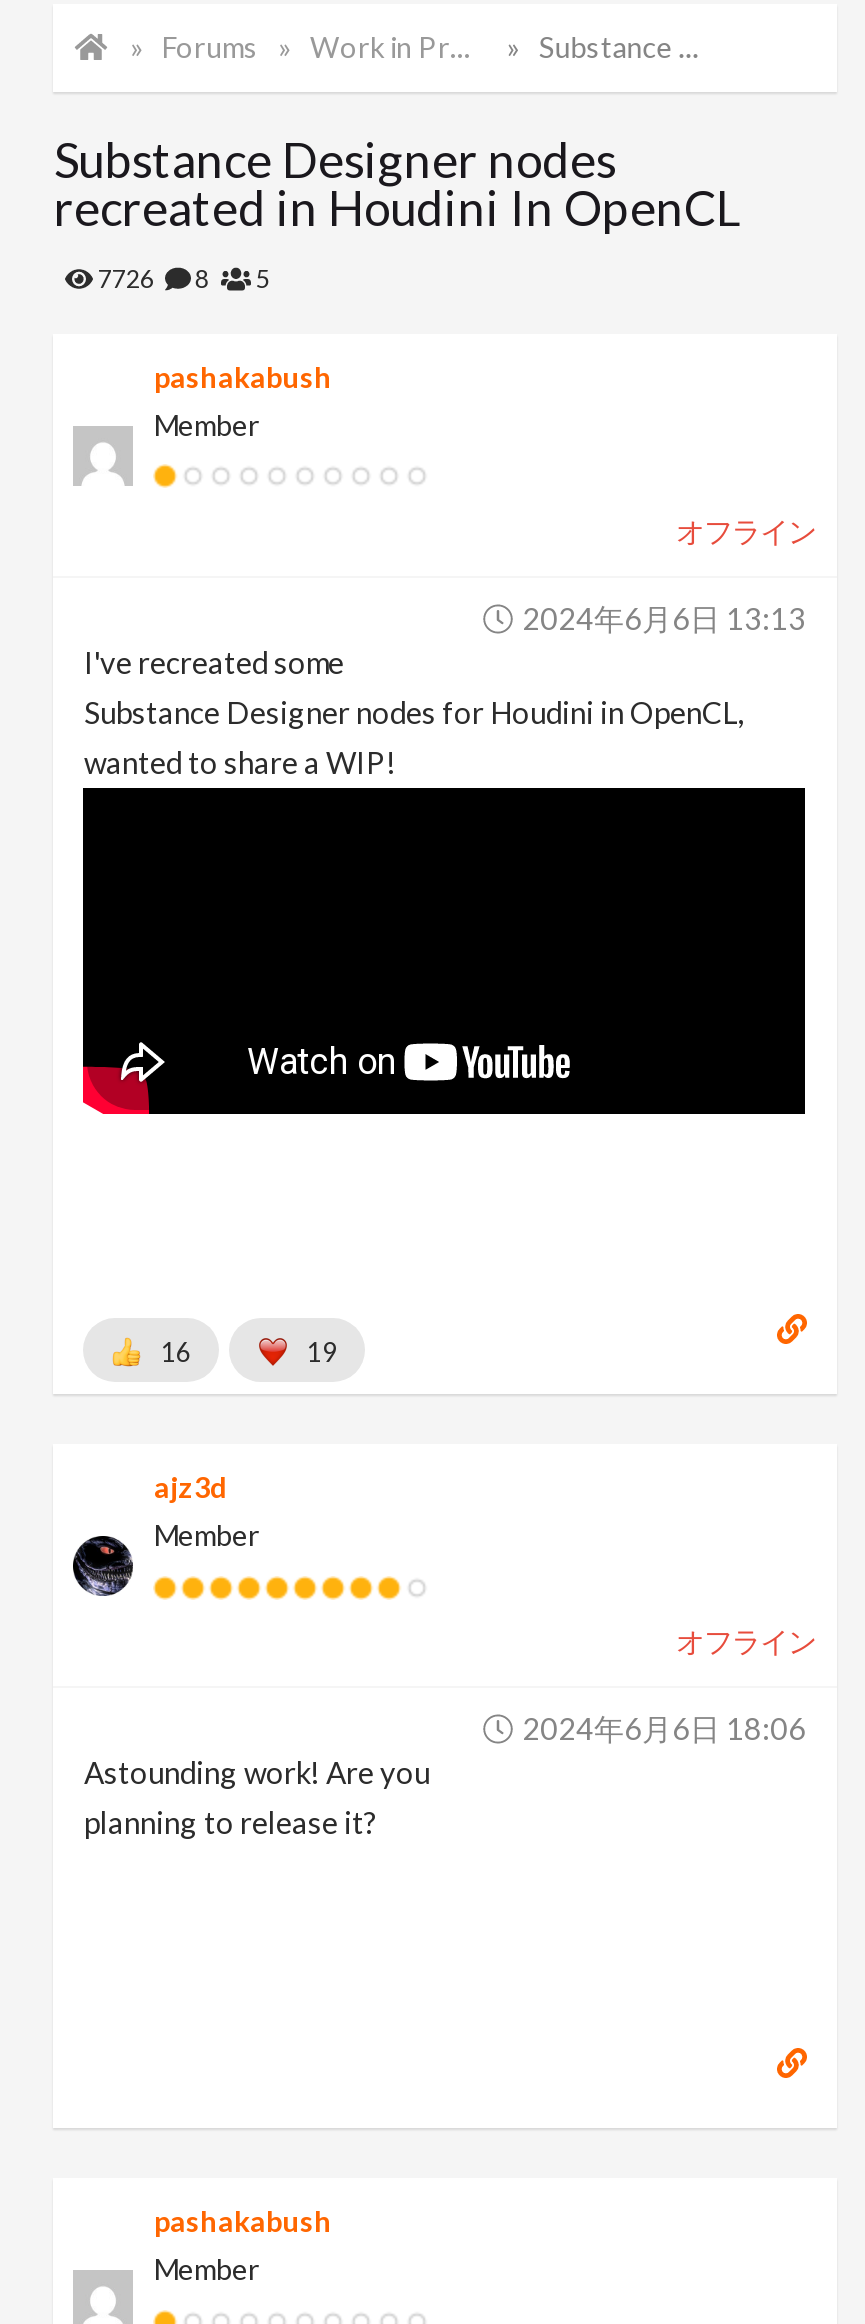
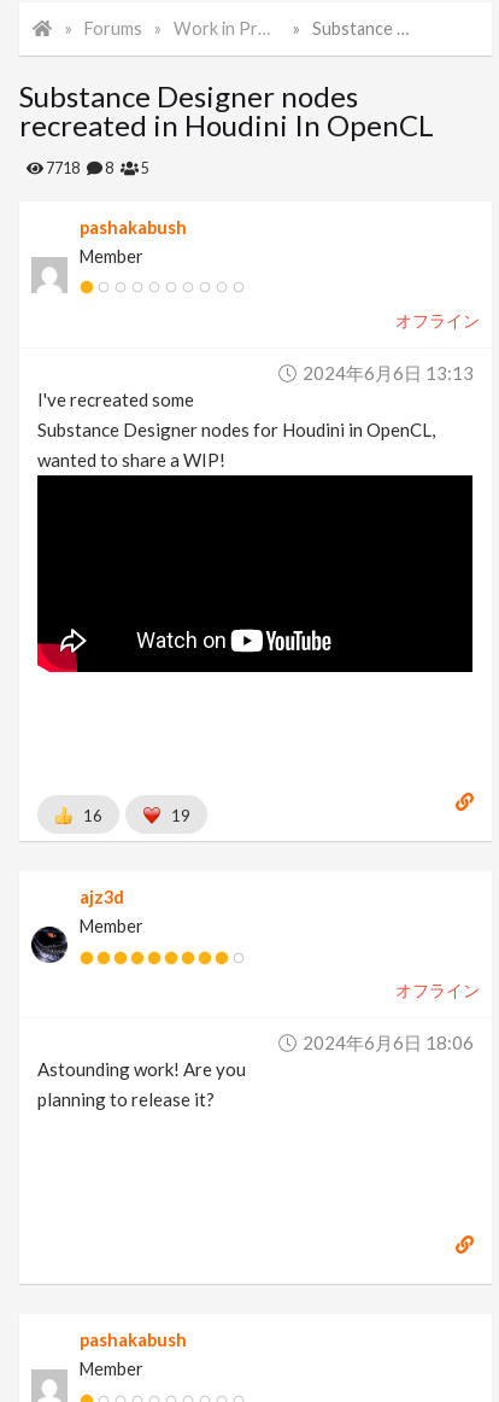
[94,264,166,294] 7726 -> [44,159,87,177] 7718

